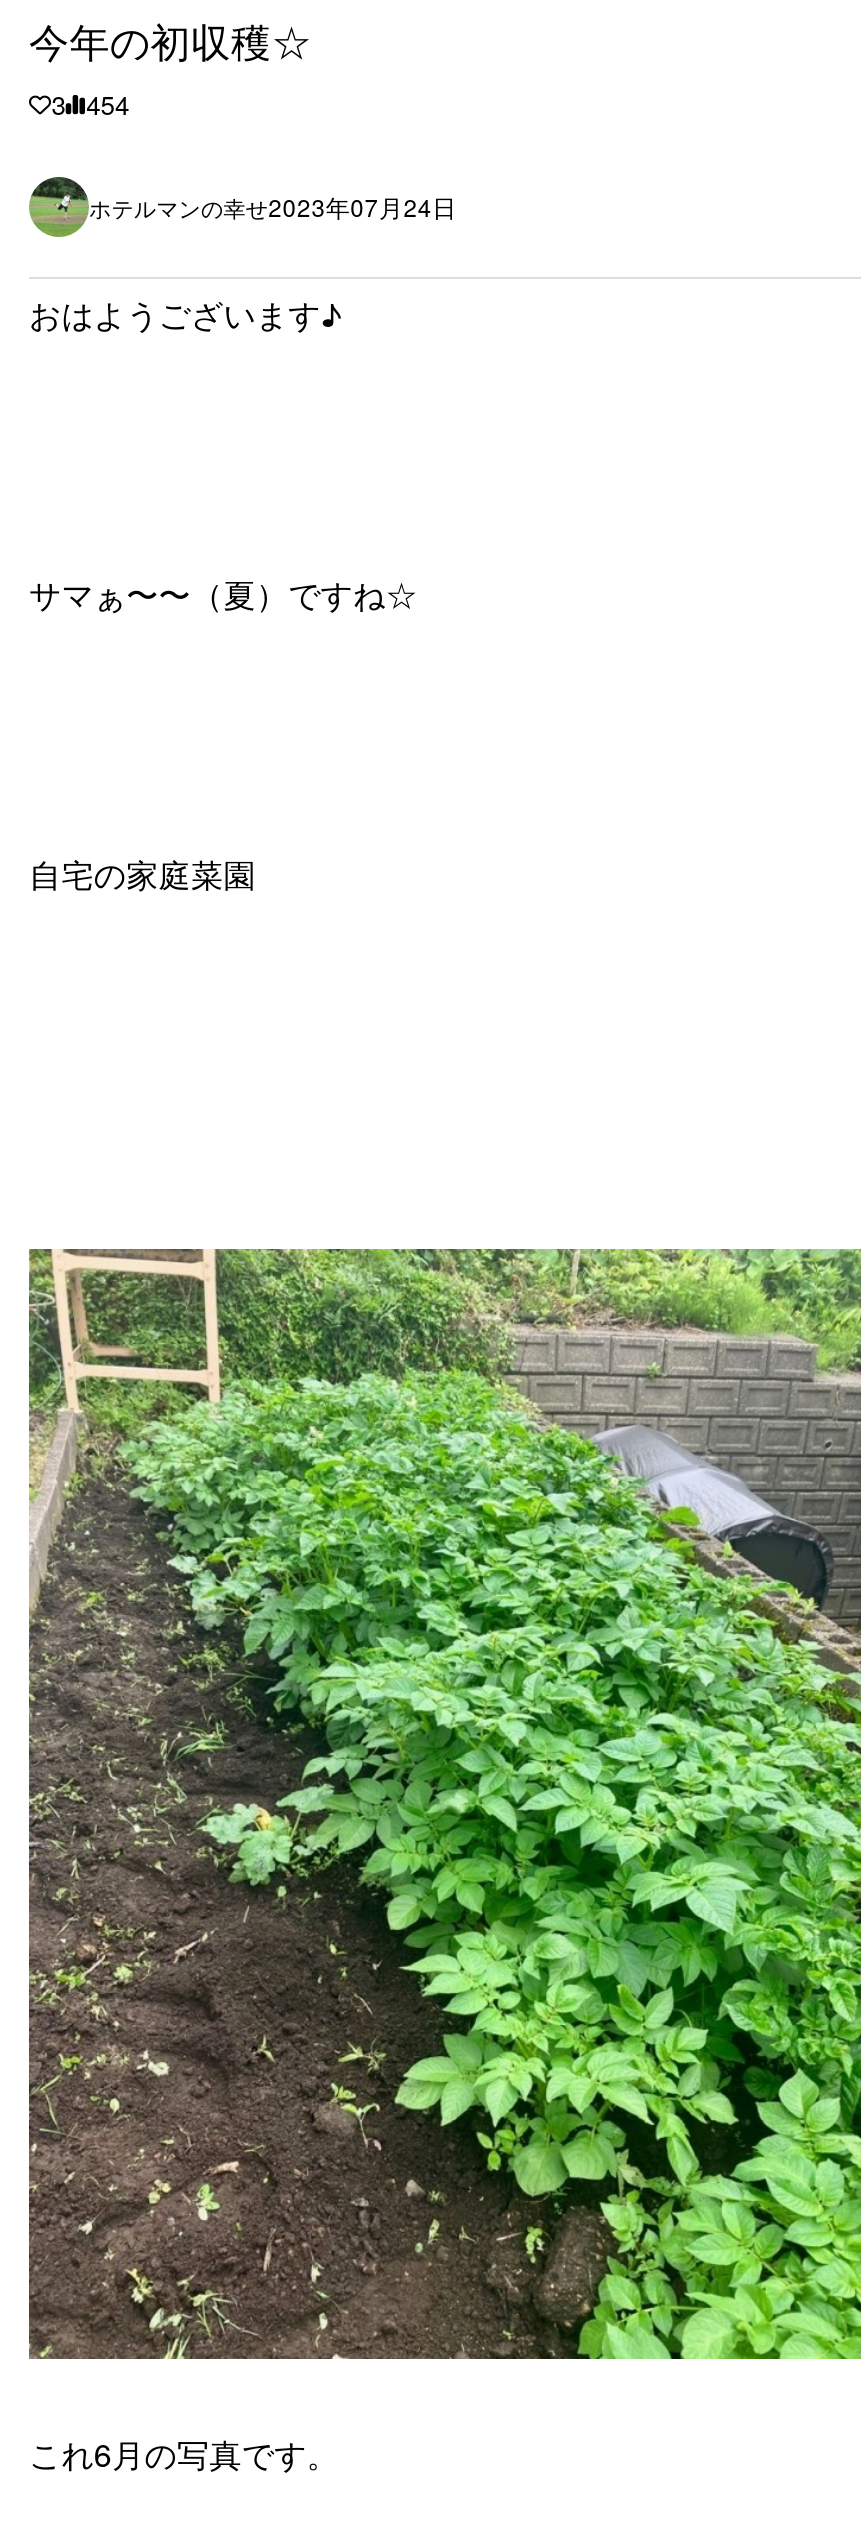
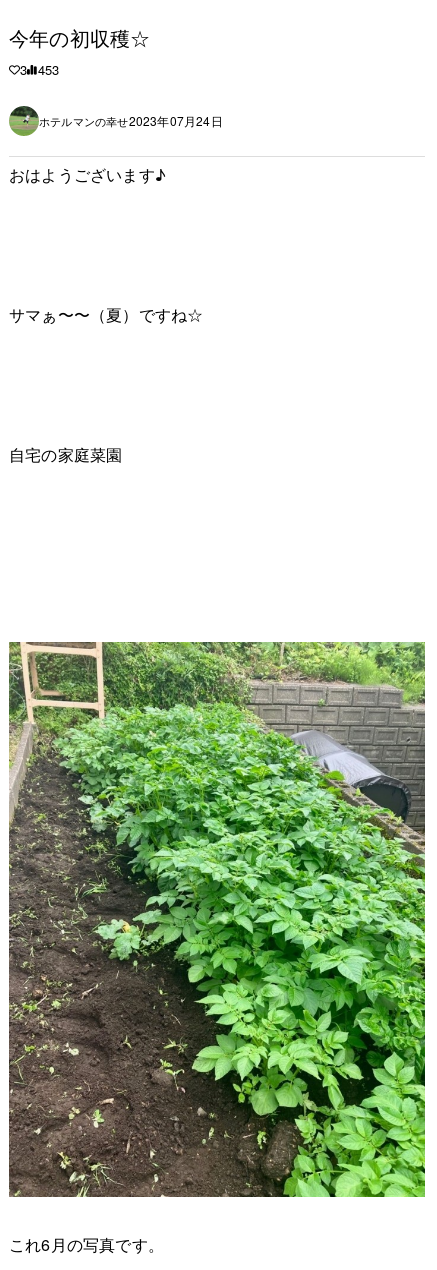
[51,85,129,123] 3 454 -> [20,60,59,79] 3 453

